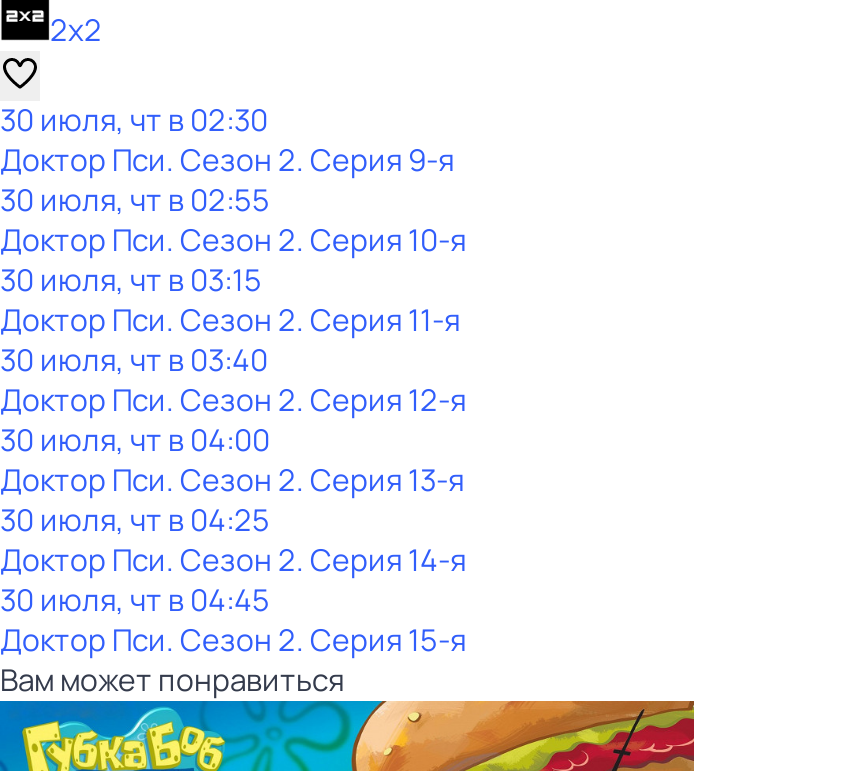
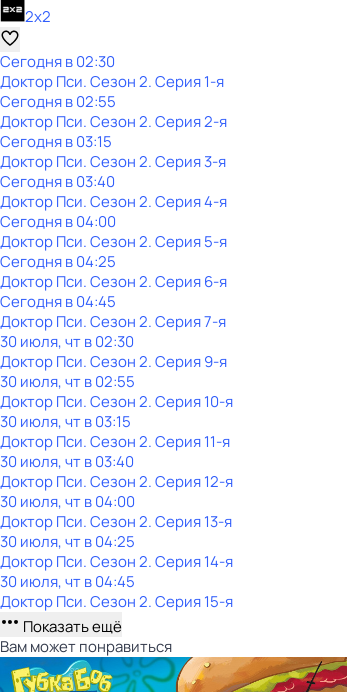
none -> [0,51,227,332] Сегодня в 02:30 | Доктор Пси. Сезон 2. Серия 1-я | Сегодня в 02:55 | Доктор Пси. Сезон 2. Серия 2-я | Сегодня в 03:15 | Доктор Пси. Сезон 2. Серия 3-я | Сегодня в 03:40 | Доктор Пси. Сезон 2. Серия 4-я | Сегодня в 04:00 | Доктор Пси. Сезон 2. Серия 5-я | Сегодня в 04:25 | Доктор Пси. Сезон 2. Серия 6-я | Сегодня в 04:45 | Доктор Пси. Сезон 2. Серия 7-я
none -> [20,616,122,637] Показать ещё

